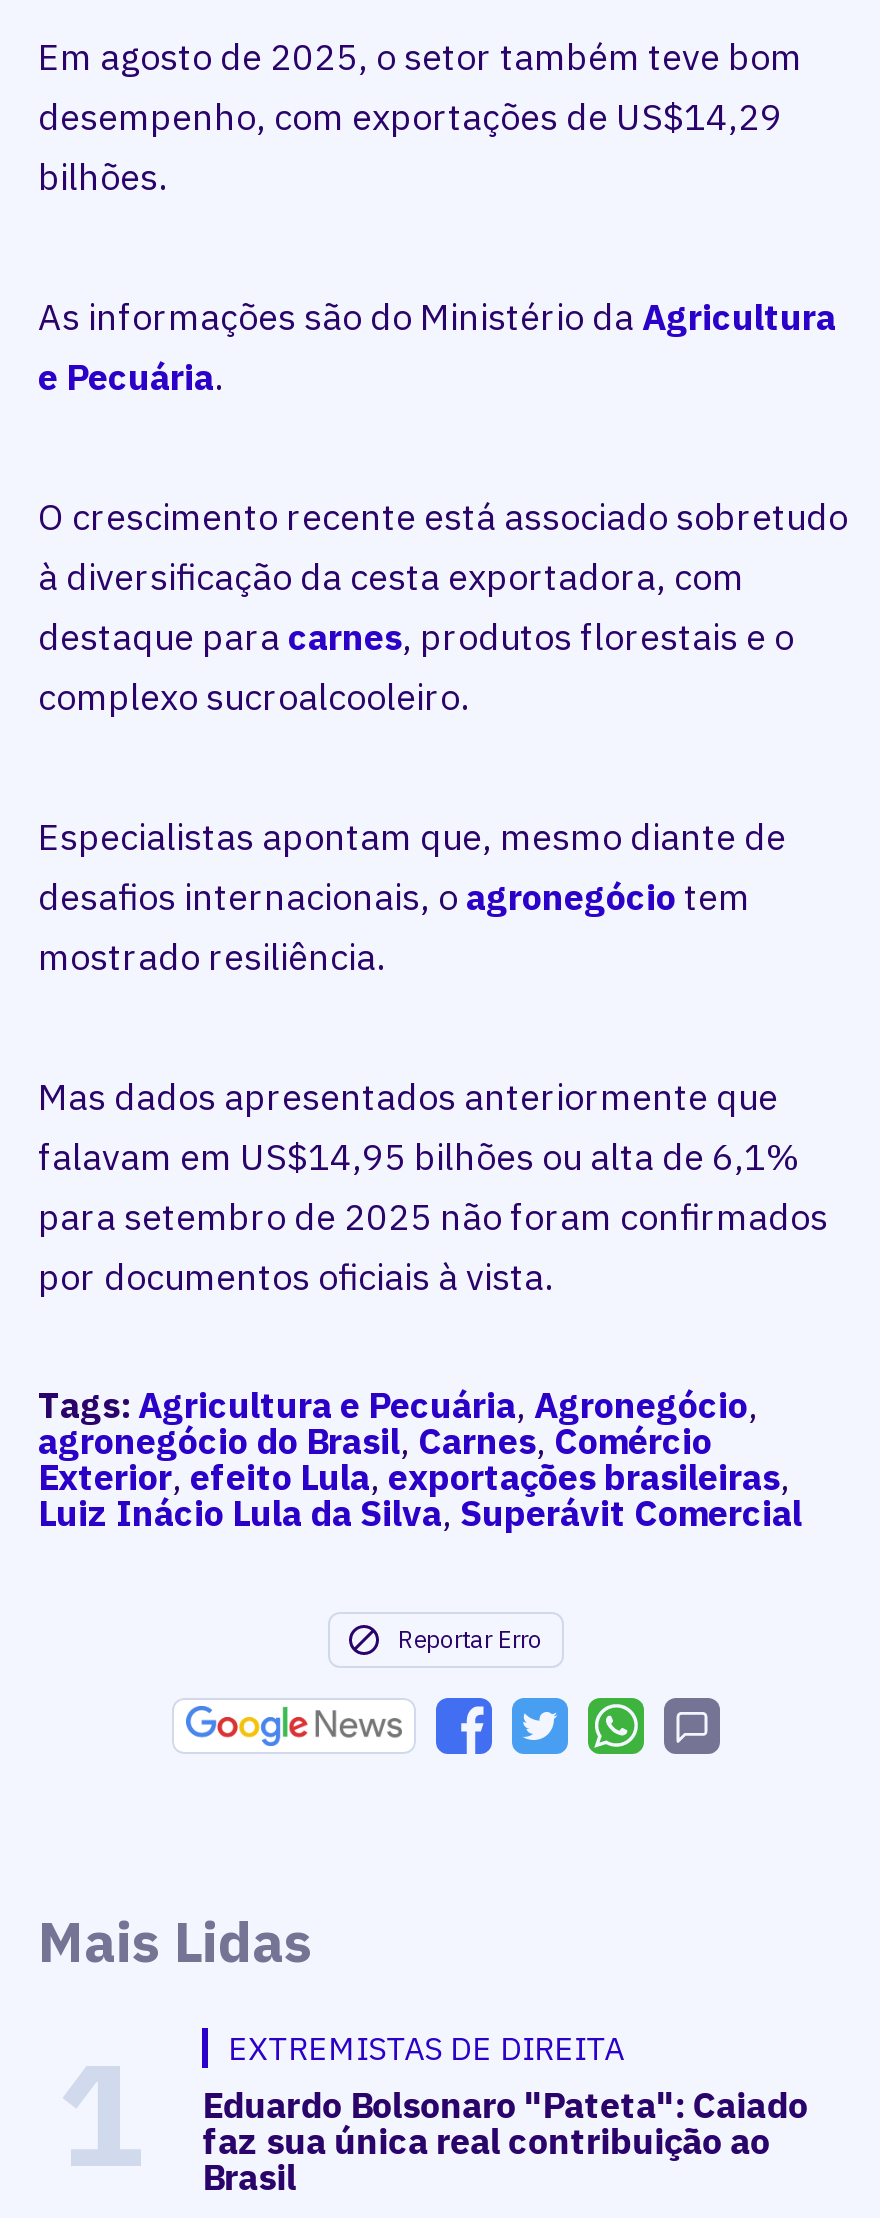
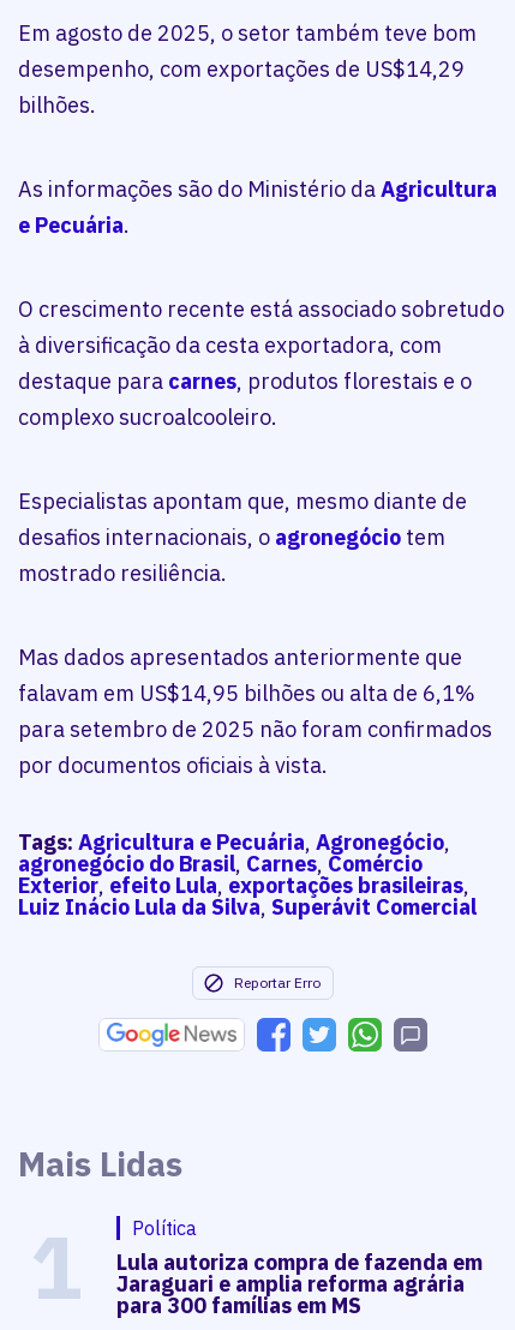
[202,2029,808,2201] EXTREMISTAS DE DIREITA | Eduardo Bolsonaro "Pateta": Caiado | faz sua única real contribuição ao | Brasil -> [117,1216,483,1320] Política | Lula autoriza compra de fazenda em | Jaraguari e amplia reforma agrária | para 300 famílias em MS

